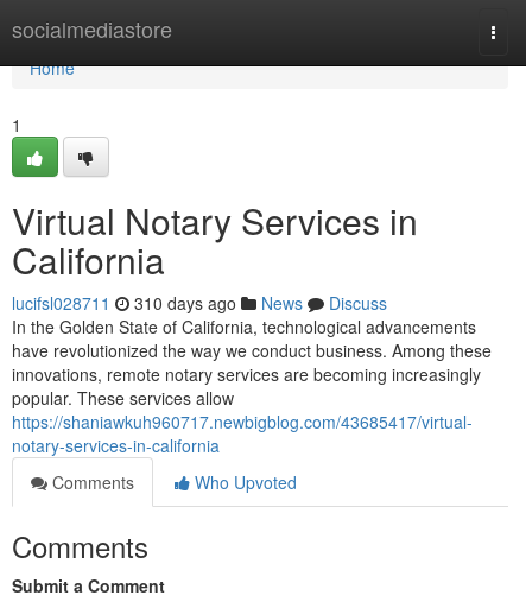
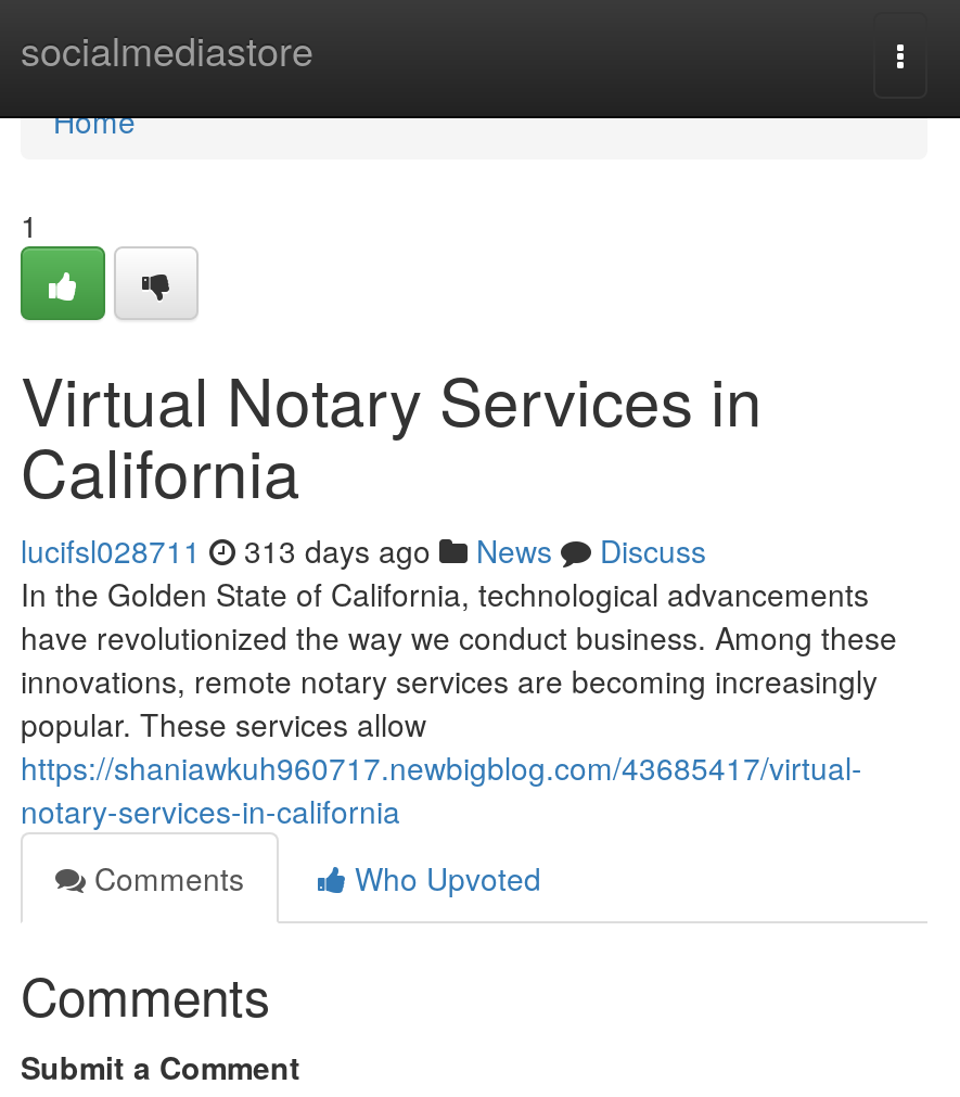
[12,291,387,315] lucifsl028711 310 days ago News Discuss -> [21,528,706,572] lucifsl028711 313 days ago News Discuss

